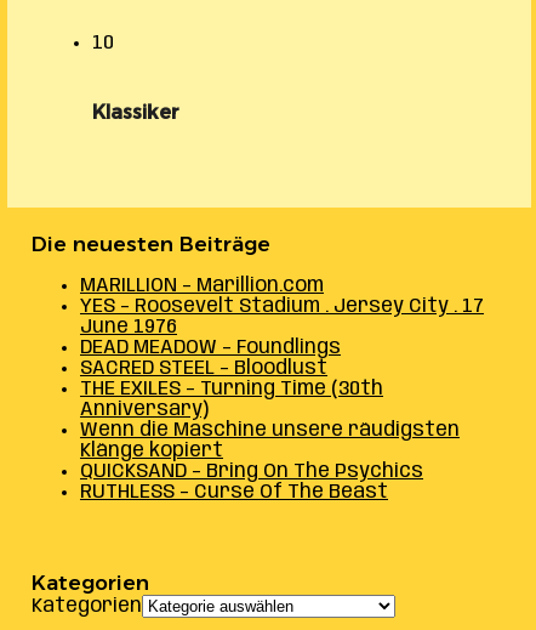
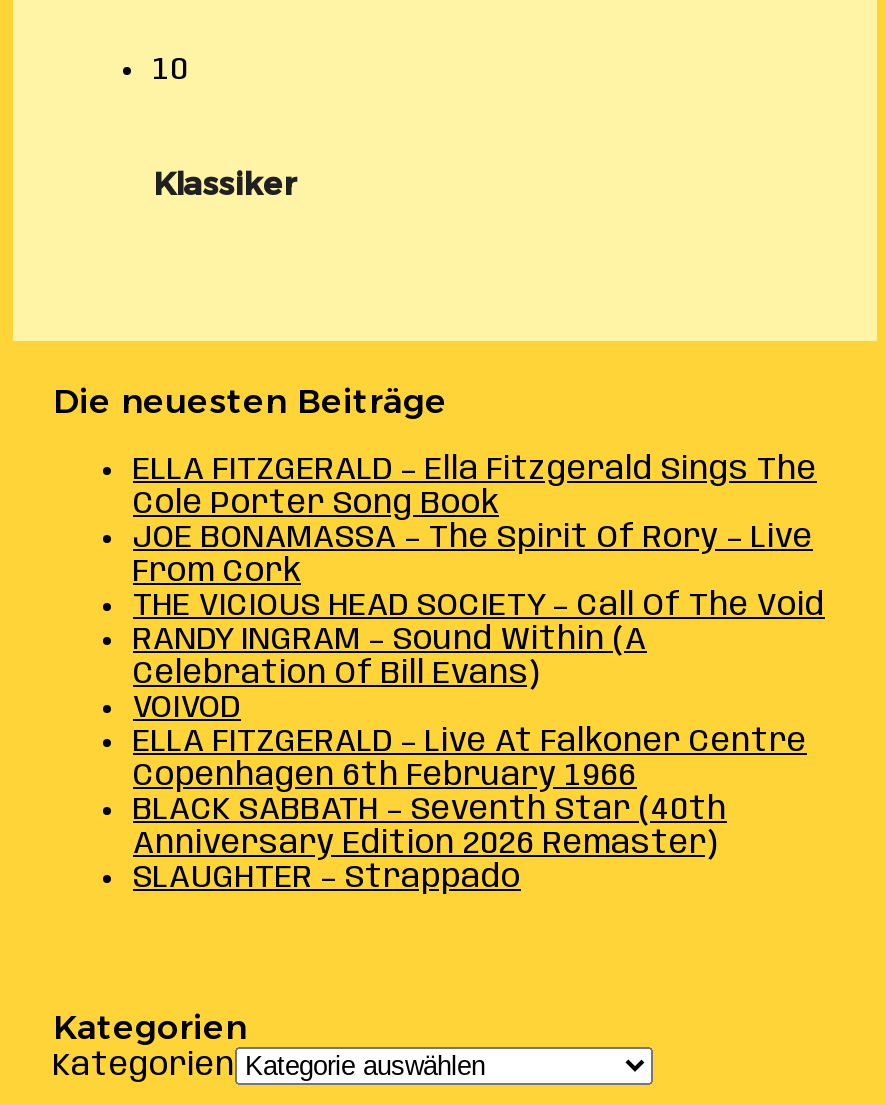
[80,276,484,503] MARILLION – Marillion.com | YES – Roosevelt Stadium . Jersey City . 17 | June 1976 | DEAD MEADOW – Foundlings | SACRED STEEL – Bloodlust | THE EXILES – Turning Time (30th | Anniversary) | Wenn die Maschine unsere räudigsten | Klänge kopiert | QUICKSAND – Bring On The Psychics | RUTHLESS – Curse Of The Beast -> [133,454,825,896] ELLA FITZGERALD – Ella Fitzgerald Sings The | Cole Porter Song Book | JOE BONAMASSA – The Spirit Of Rory – Live | From Cork | THE VICIOUS HEAD SOCIETY – Call Of The Void | RANDY INGRAM – Sound Within (A | Celebration Of Bill Evans) | VOIVOD | ELLA FITZGERALD – Live At Falkoner Centre | Copenhagen 6th February 1966 | BLACK SABBATH – Seventh Star (40th | Anniversary Edition 2026 Remaster) | SLAUGHTER – Strappado

